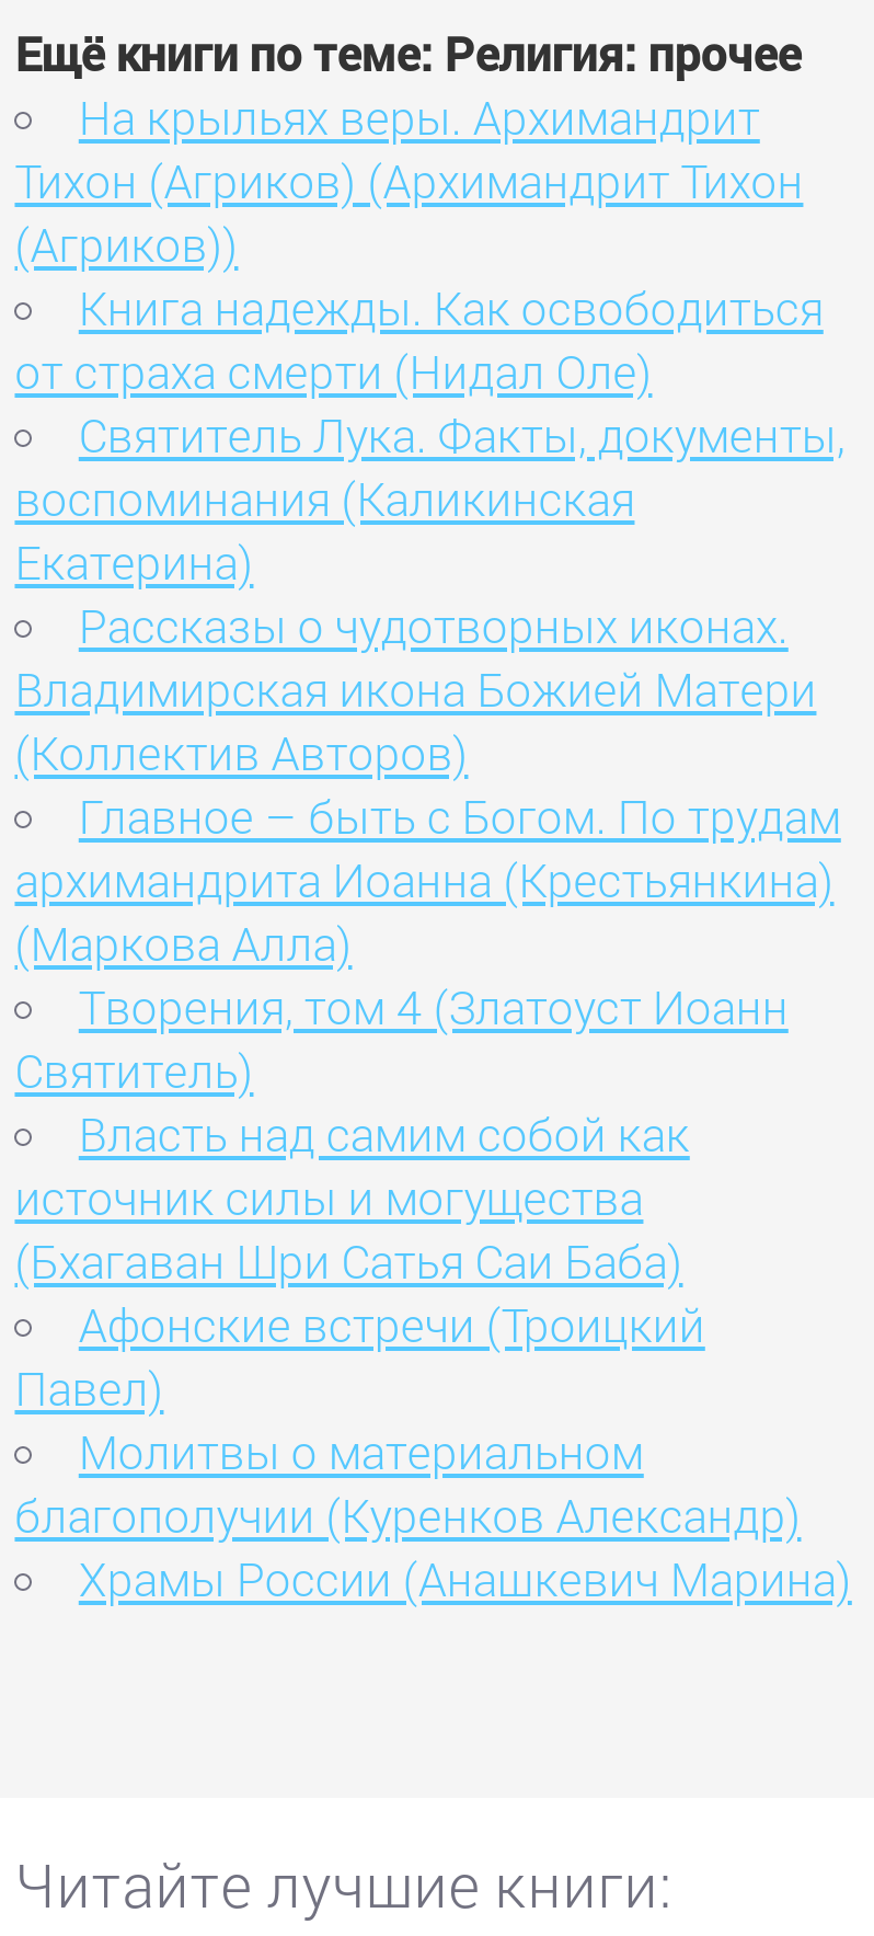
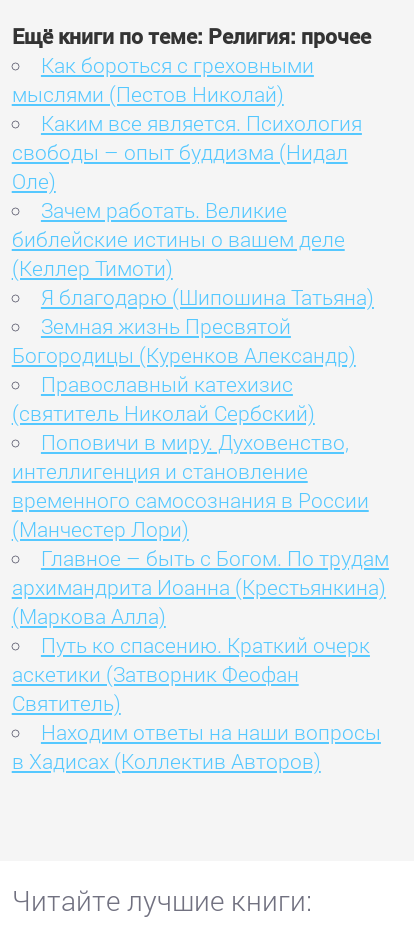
[15,87,845,784] На крыльях веры. Архимандрит | Тихон (Агриков) (Архимандрит Тихон | (Агриков)) | Книга надежды. Как освободиться | от страха смерти (Нидал Оле) | Святитель Лука. Факты, документы, | воспоминания (Каликинская | Екатерина) | Рассказы о чудотворных иконах. | Владимирская икона Божией Матери | (Коллектив Авторов) -> [12,51,374,543] Как бороться с греховными | мыслями (Пестов Николай) | Каким все является. Психология | свободы – опыт буддизма (Нидал | Оле) | Зачем работать. Великие | библейские истины о вашем деле | (Келлер Тимоти) | Я благодарю (Шипошина Татьяна) | Земная жизнь Пресвятой | Богородицы (Куренков Александр) | Православный катехизис | (святитель Николай Сербский) | Поповичи в миру. Духовенство, | интеллигенция и становление | временного самосознания в России | (Манчестер Лори)
moved [15,786,841,974] -> [12,544,389,630]: Главное – быть с Богом. По трудам | архимандрита Иоанна (Крестьянкина) | (Маркова Алла)
[79,977,788,1038] Творения, том 4 (Златоуст Иоанн -> [12,631,370,688] Путь ко спасению. Краткий очерк | аскетики (Затворник Феофан
moved [15,1040,253,1102] -> [12,689,121,717]: Святитель)
[15,1104,852,1610] Власть над самим собой как | источник силы и могущества | (Бхагаван Шри Сатья Саи Баба) | Афонские встречи (Троицкий | Павел) | Молитвы о материальном | благополучии (Куренков Александр) | Храмы России (Анашкевич Марина) -> [12,718,381,775] Находим ответы на наши вопросы | в Хадисах (Коллектив Авторов)

